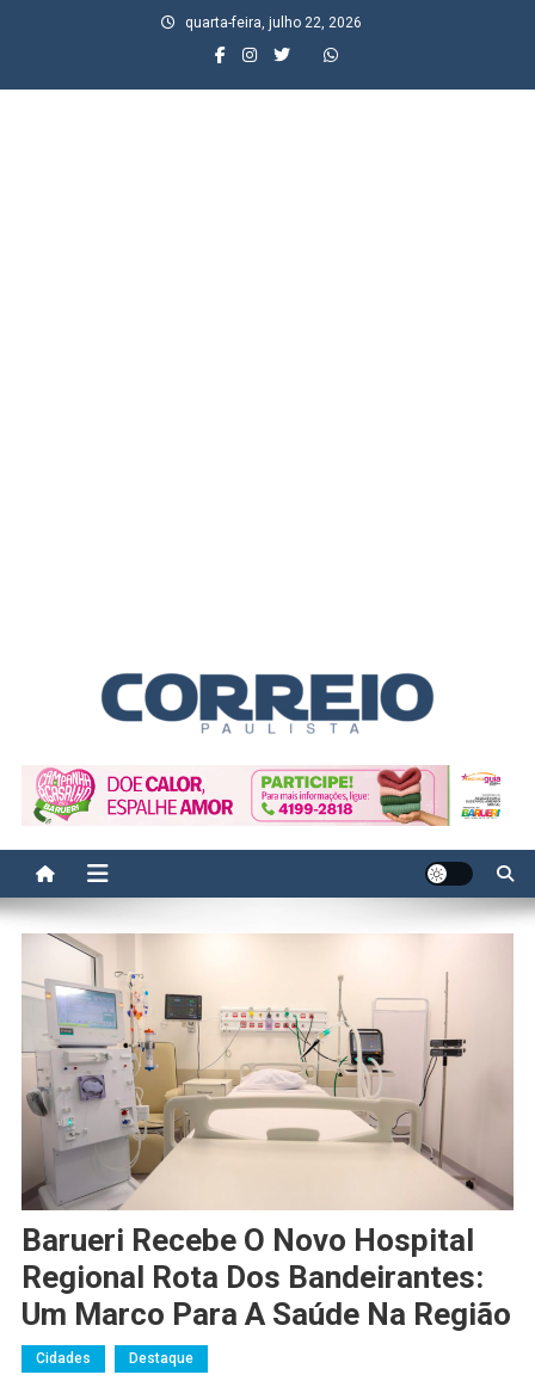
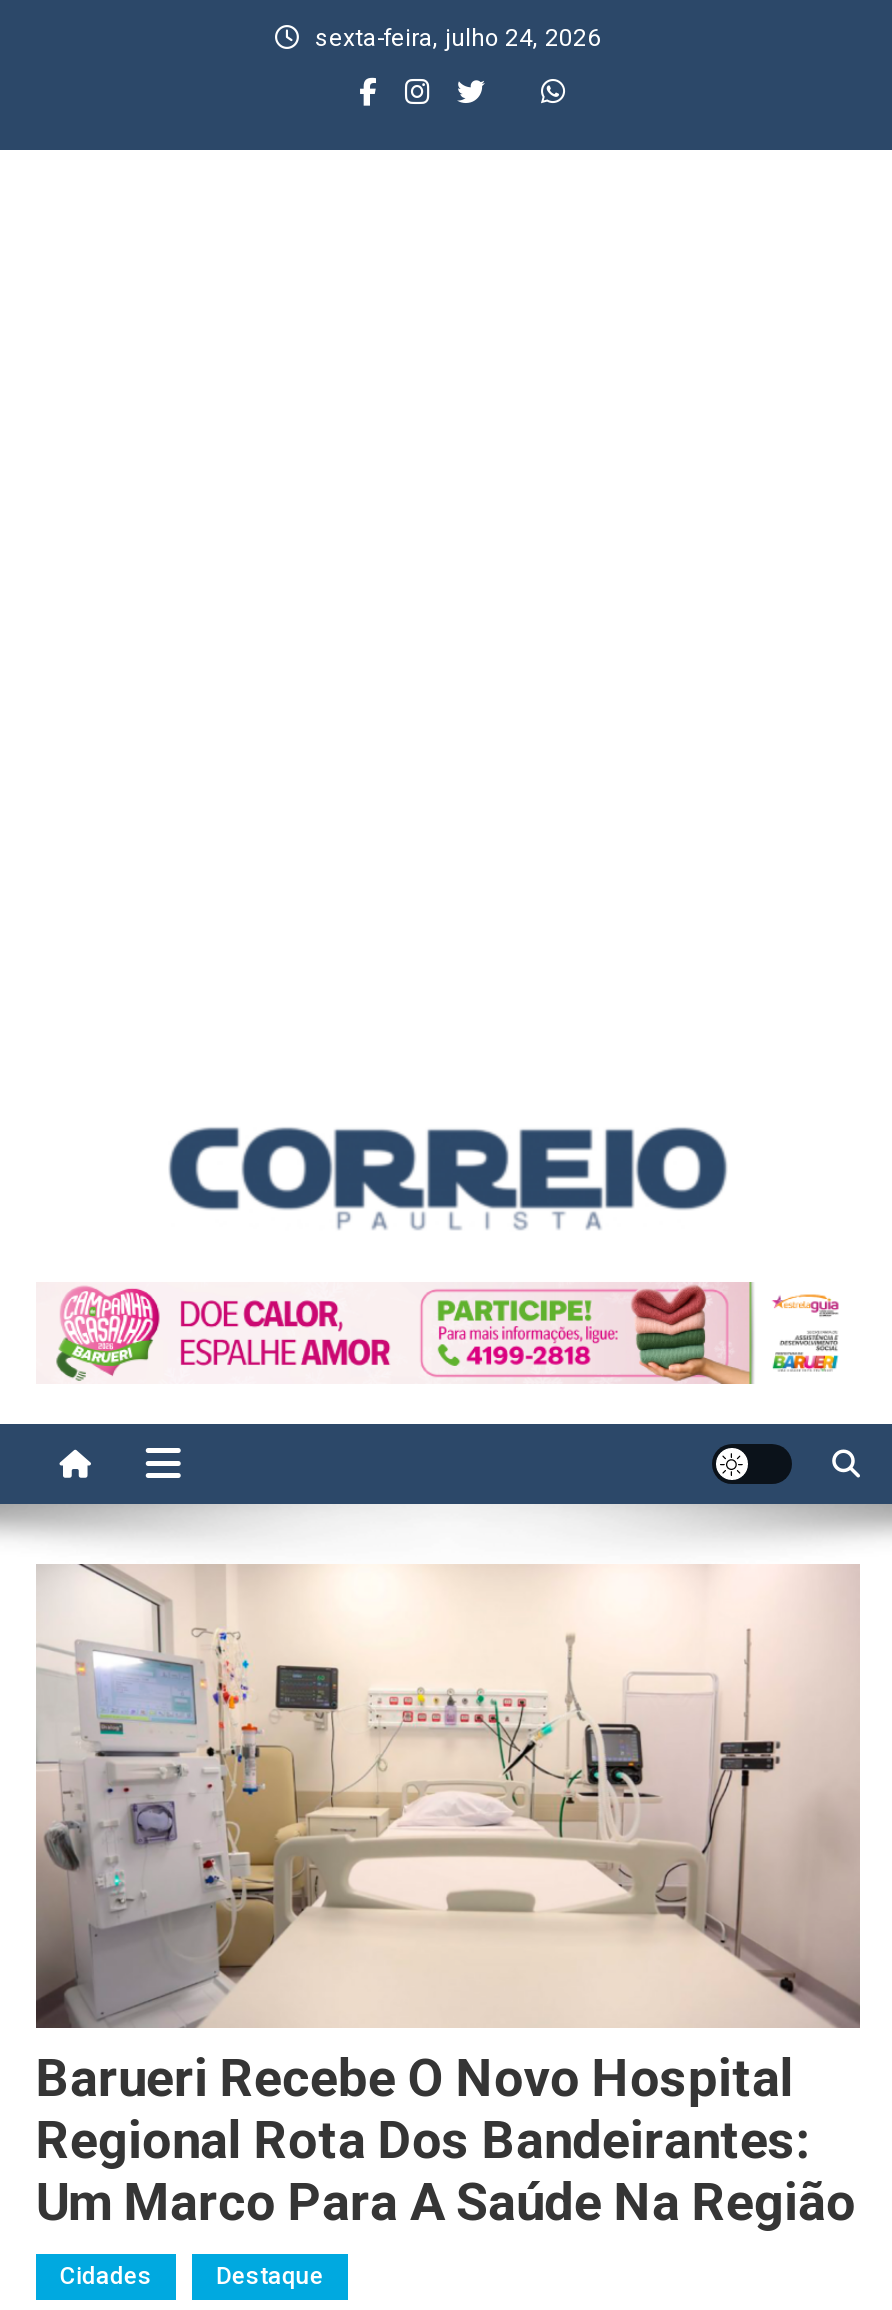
[185,14,362,31] quarta-feira, julho 22, 2026 -> [315,24,601,52] sexta-feira, julho 24, 2026

